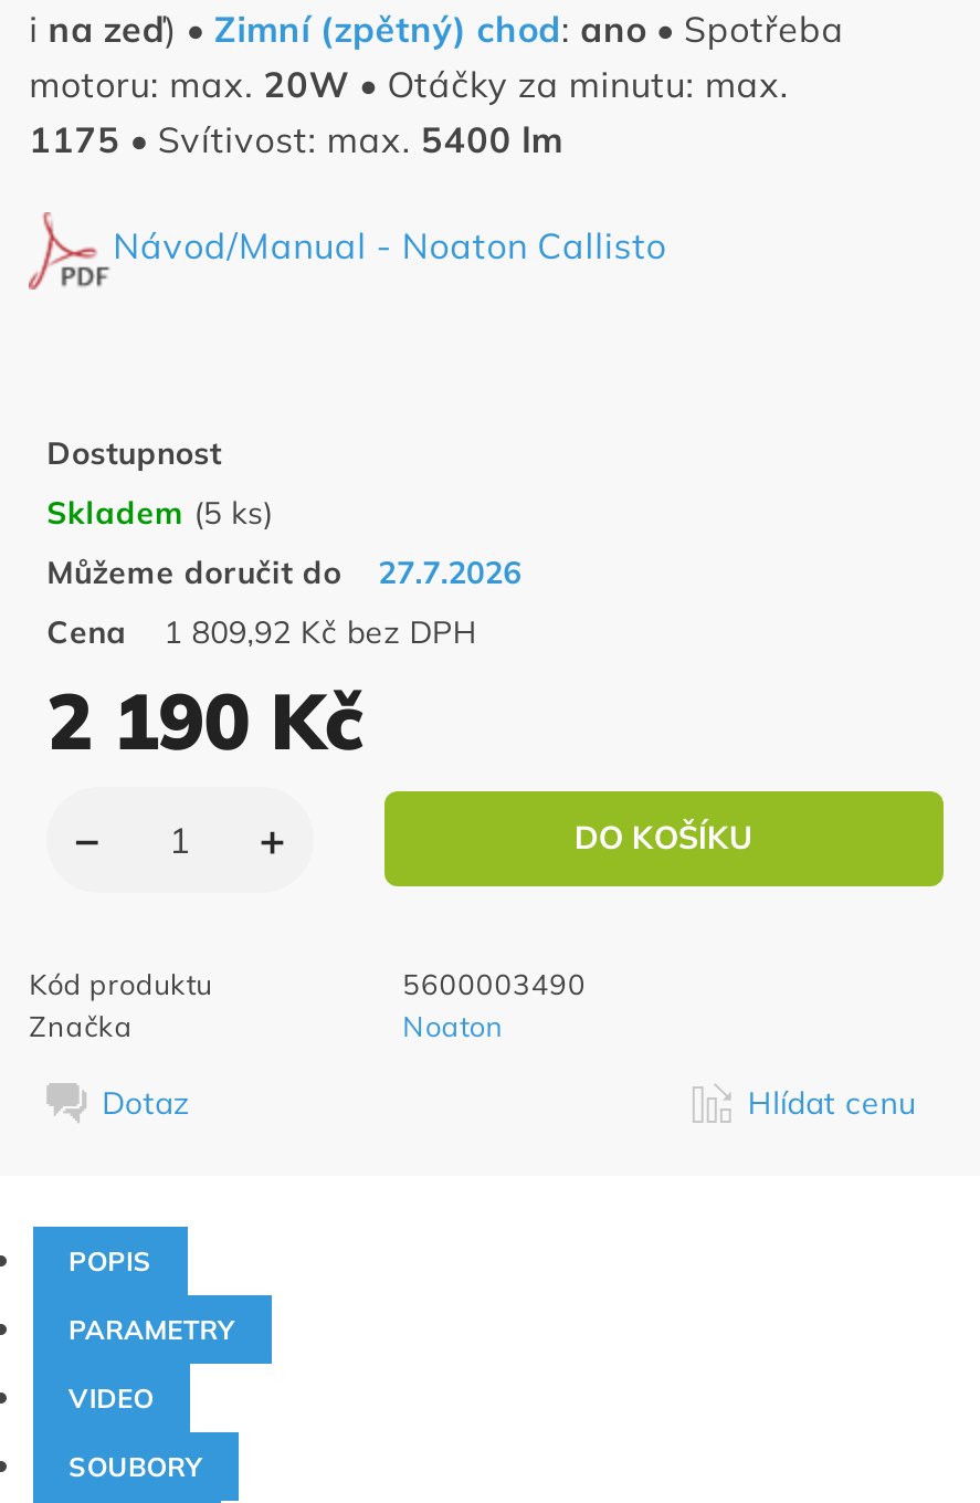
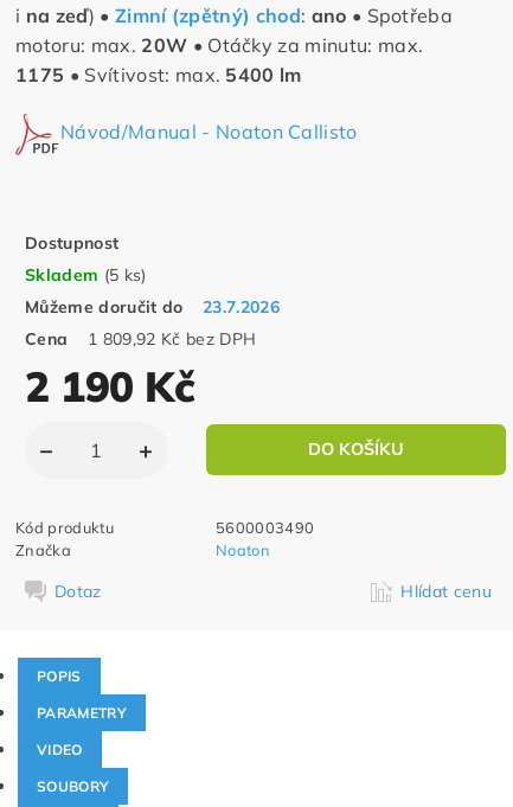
[47,551,521,591] Můžeme doručit do 27.7.2026 -> [25,296,280,317] Můžeme doručit do 23.7.2026

